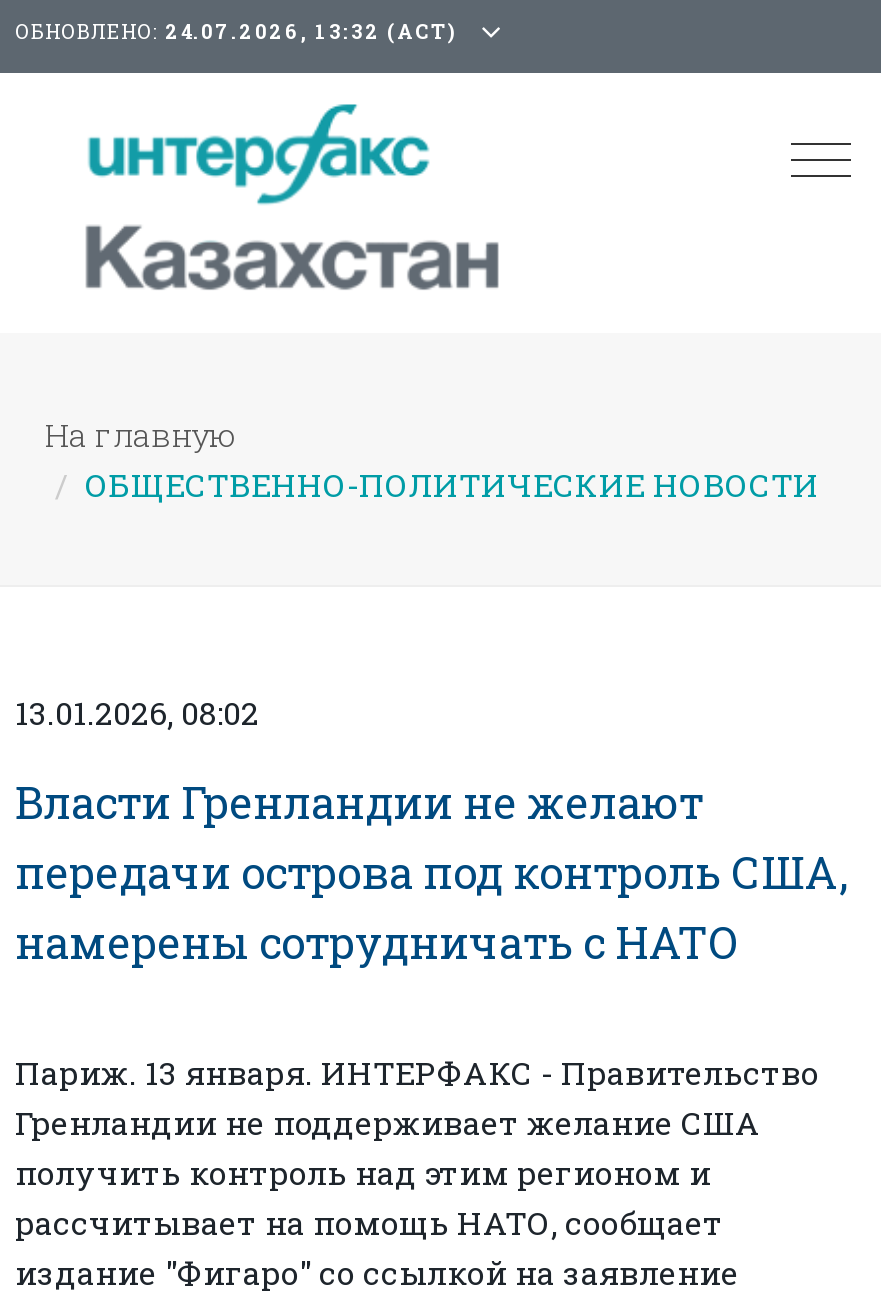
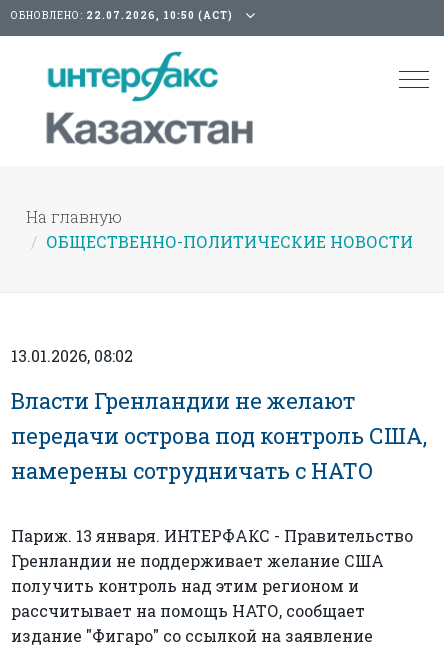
[15,19,457,45] ОБНОВЛЕНО: 24.07.2026, 13:32 (АСТ) -> [11,9,233,22] ОБНОВЛЕНО: 22.07.2026, 10:50 (АСТ)

